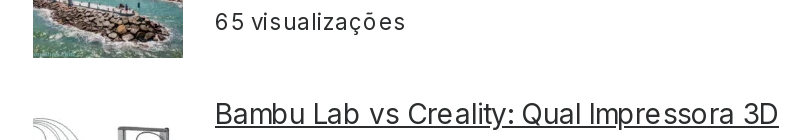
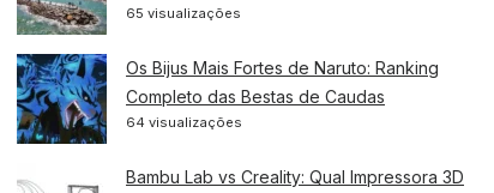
none -> [16,53,439,145] [image] | Os Bijus Mais Fortes de Naruto: Ranking | Completo das Bestas de Caudas | 64 visualizações

